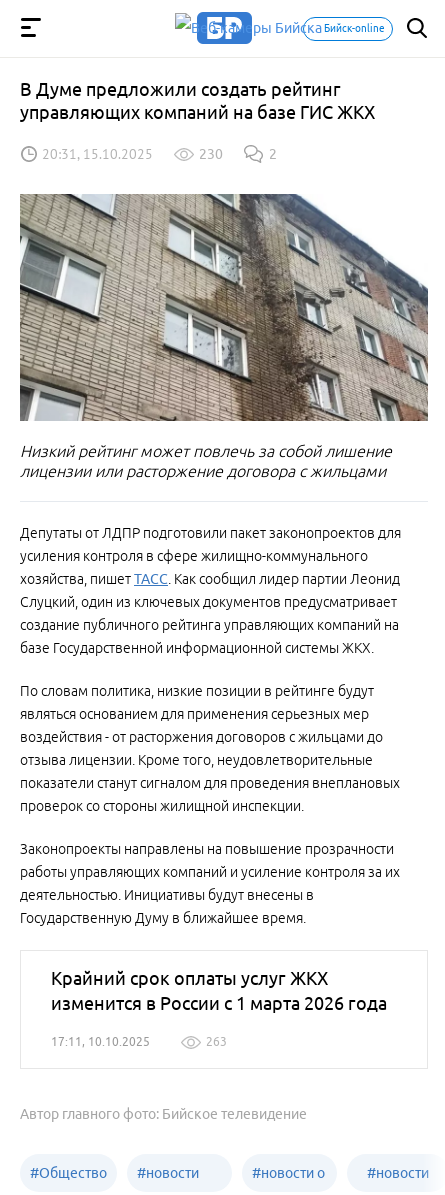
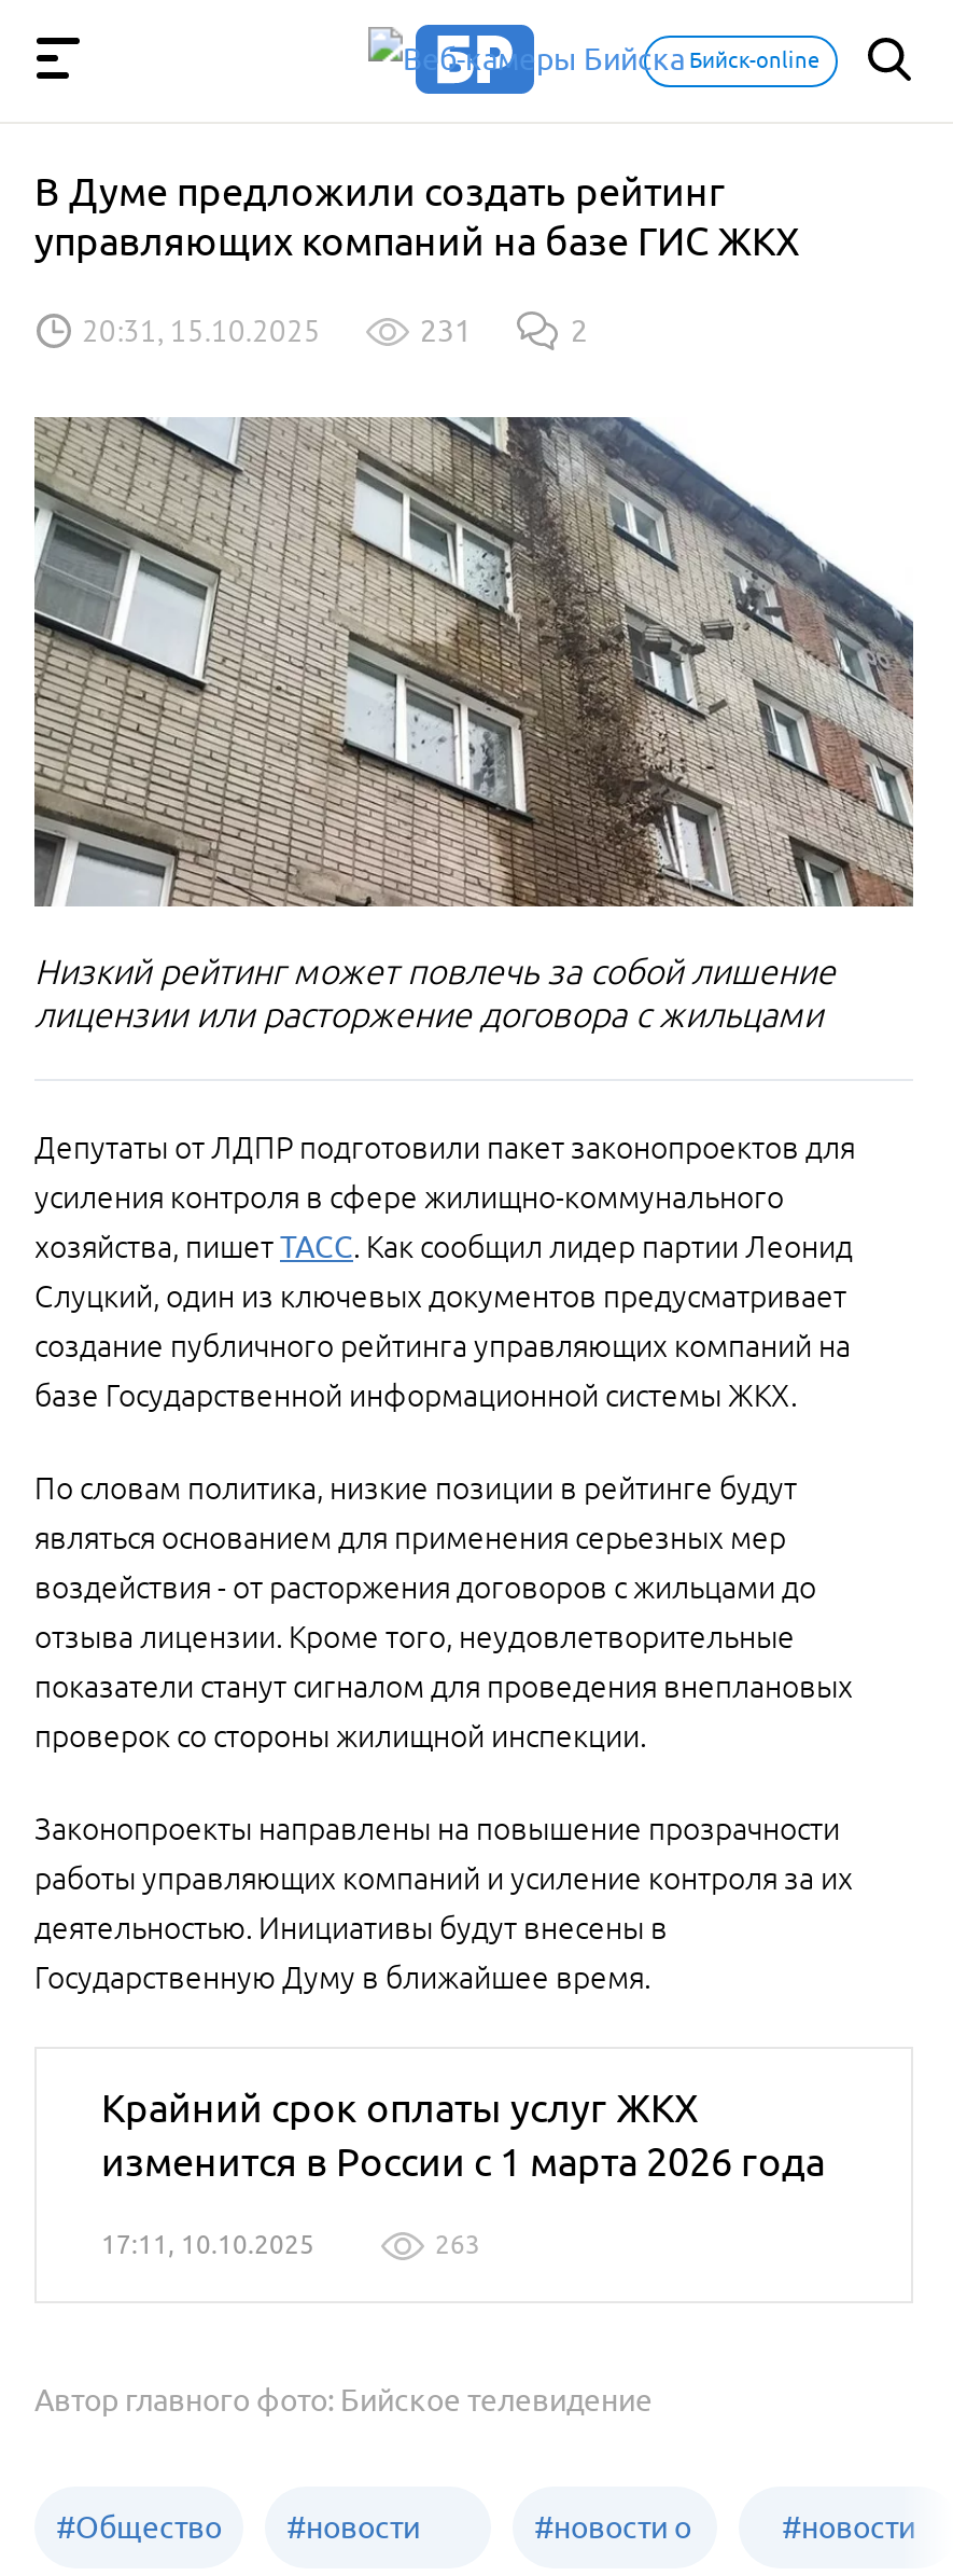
[199,146,223,162] 230 -> [420,314,472,348] 231

